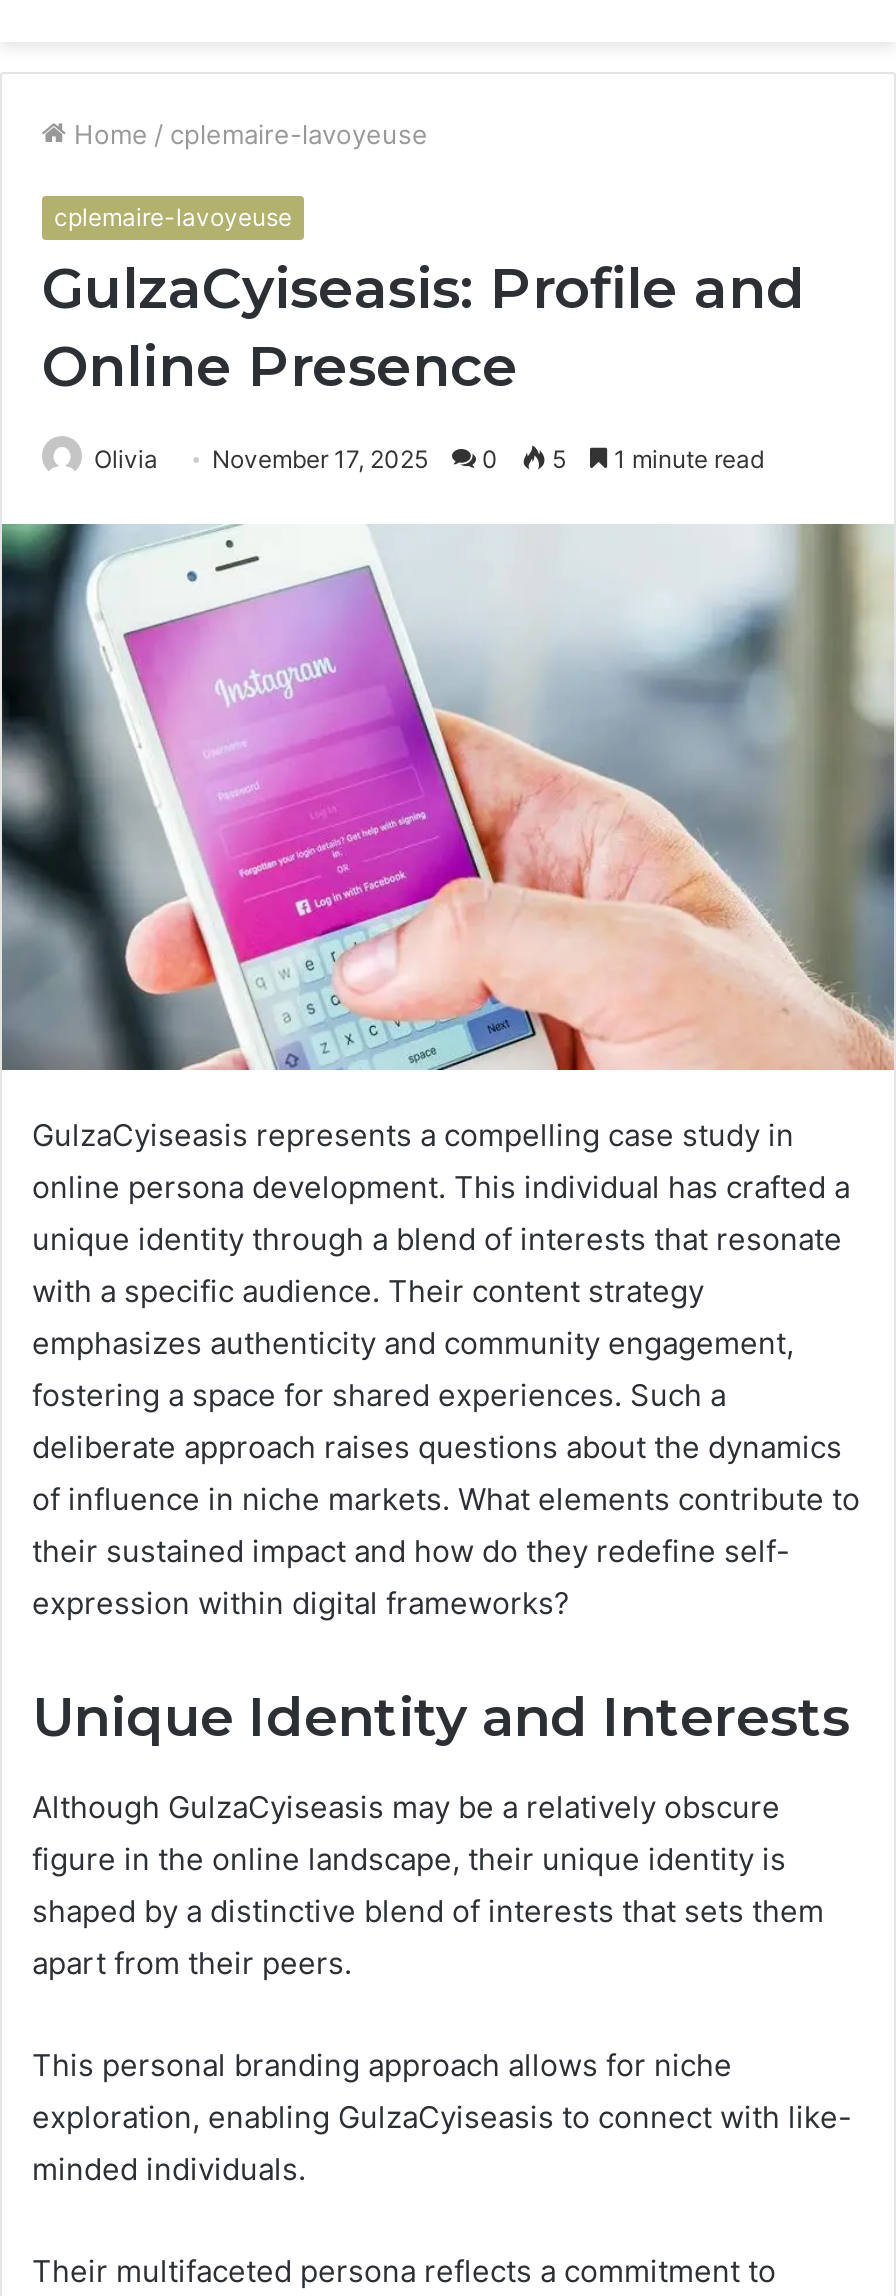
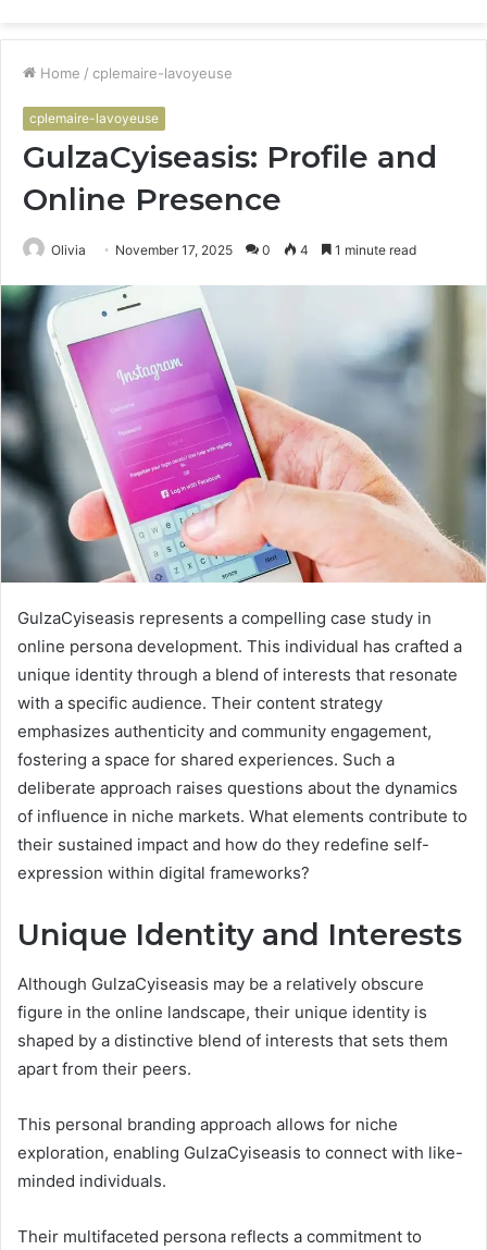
[94,443,764,473] Olivia November 17, 2025 0 5 1 minute read -> [51,241,416,258] Olivia November 17, 2025 0 4 1 minute read

